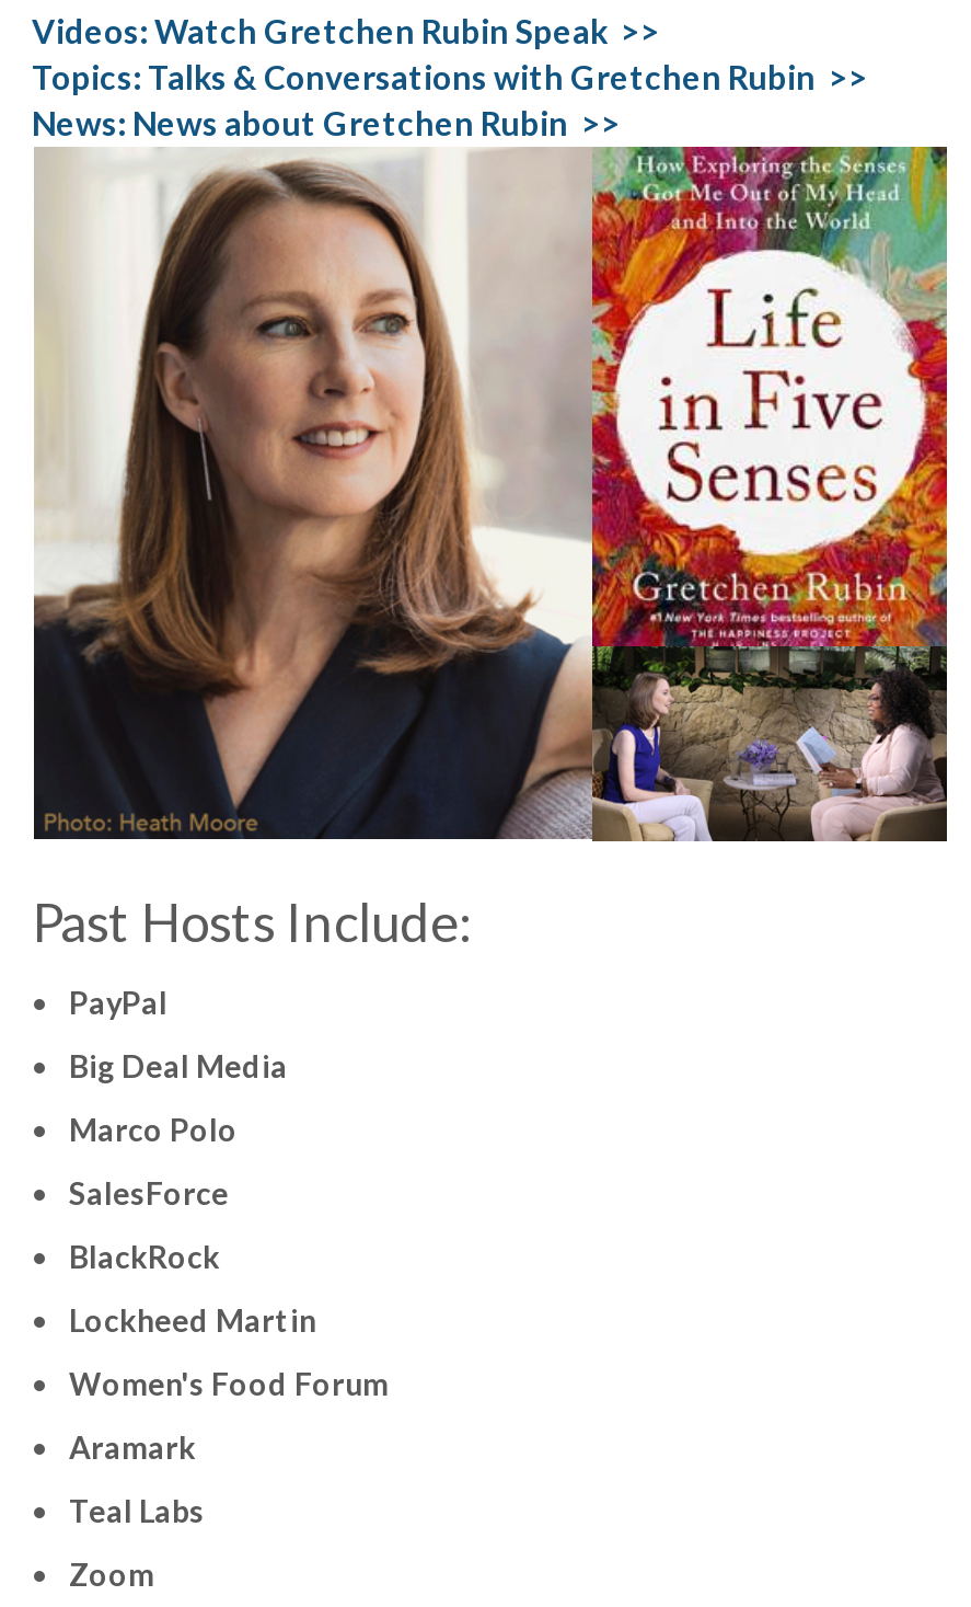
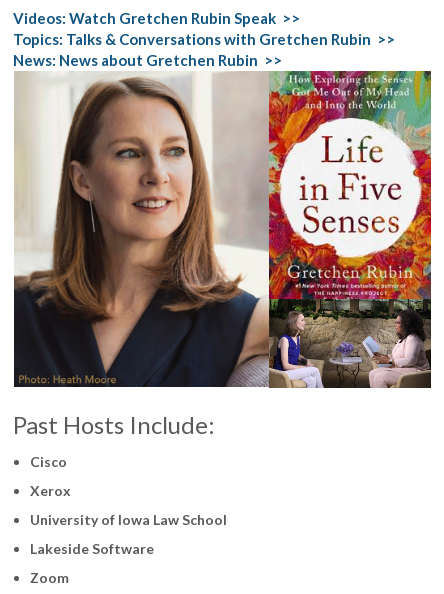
[69,983,389,1528] PayPal | Big Deal Media | Marco Polo | SalesForce | BlackRock | Lockheed Martin | Women's Food Forum | Aramark | Teal Labs -> [30,452,227,556] Cisco | Xerox | University of Iowa Law School | Lakeside Software

